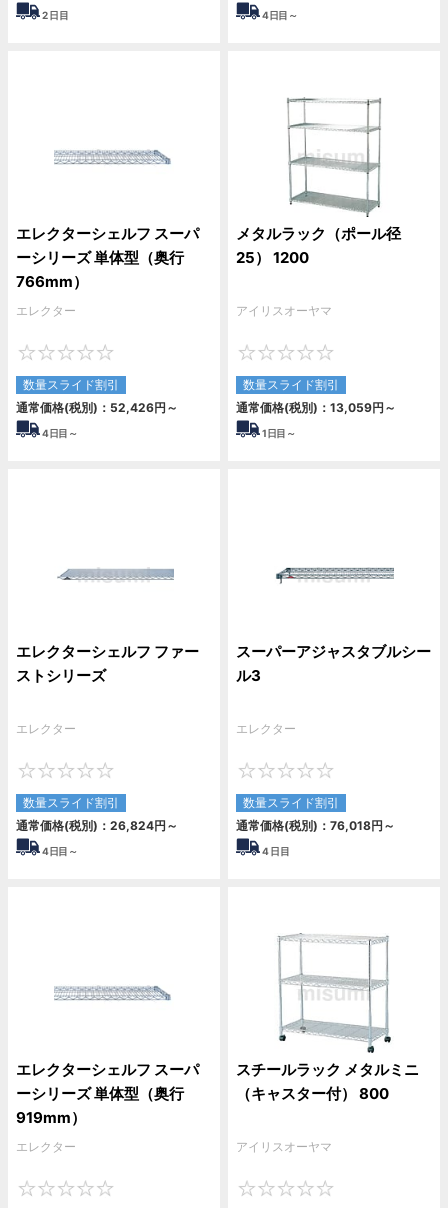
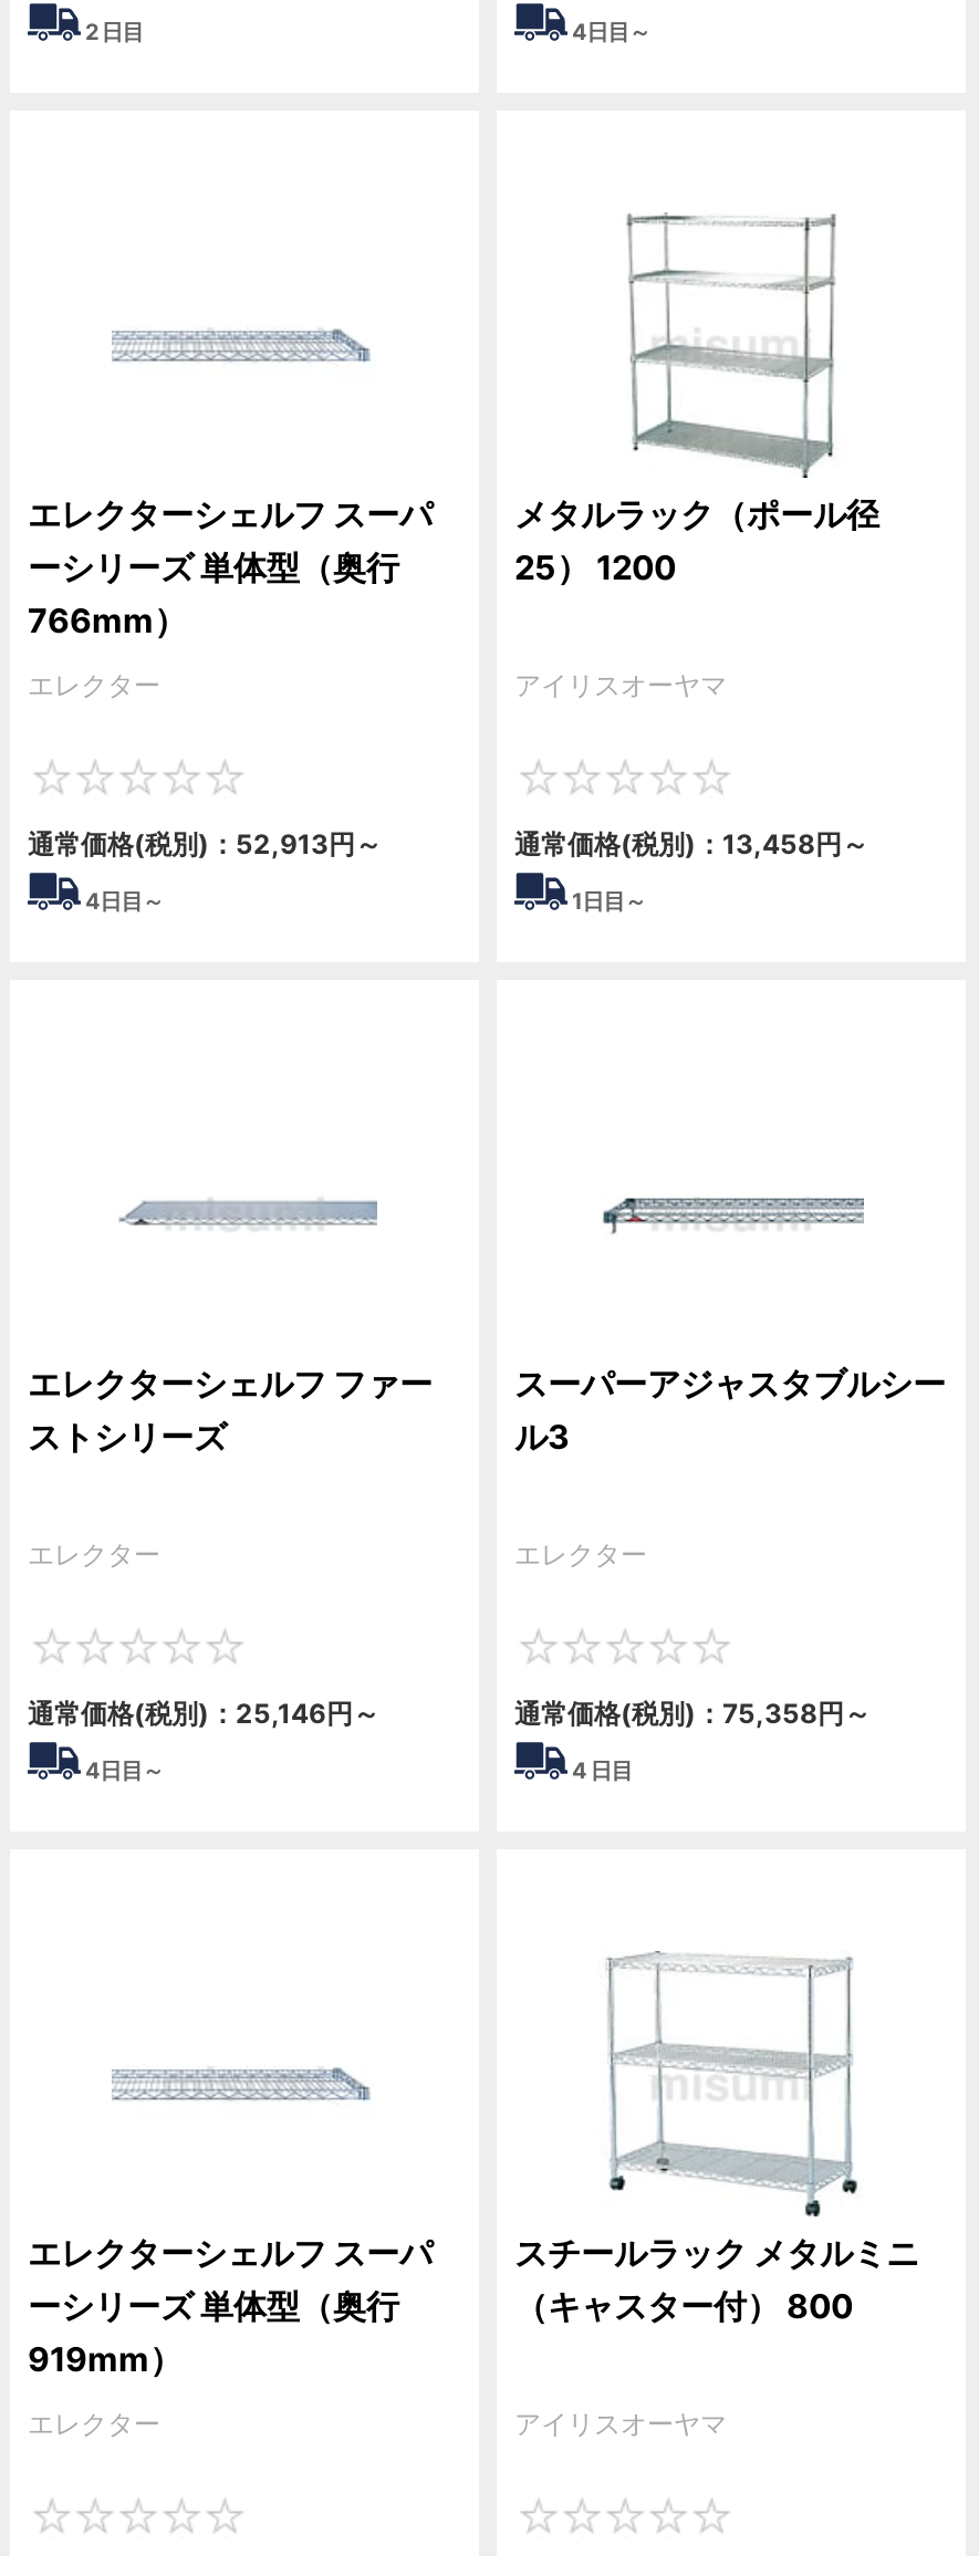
[16,377,178,415] 数量スライド割引 | 通常価格(税別)：52,426円～ -> [28,827,382,860] 通常価格(税別)：52,913円～
[236,377,396,415] 数量スライド割引 | 通常価格(税別)：13,059円～ -> [514,827,868,860] 通常価格(税別)：13,458円～
[16,795,178,833] 数量スライド割引 | 通常価格(税別)：26,824円～ -> [28,1697,379,1730] 通常価格(税別)：25,146円～
[236,795,395,833] 数量スライド割引 | 通常価格(税別)：76,018円～ -> [514,1697,871,1730] 通常価格(税別)：75,358円～

